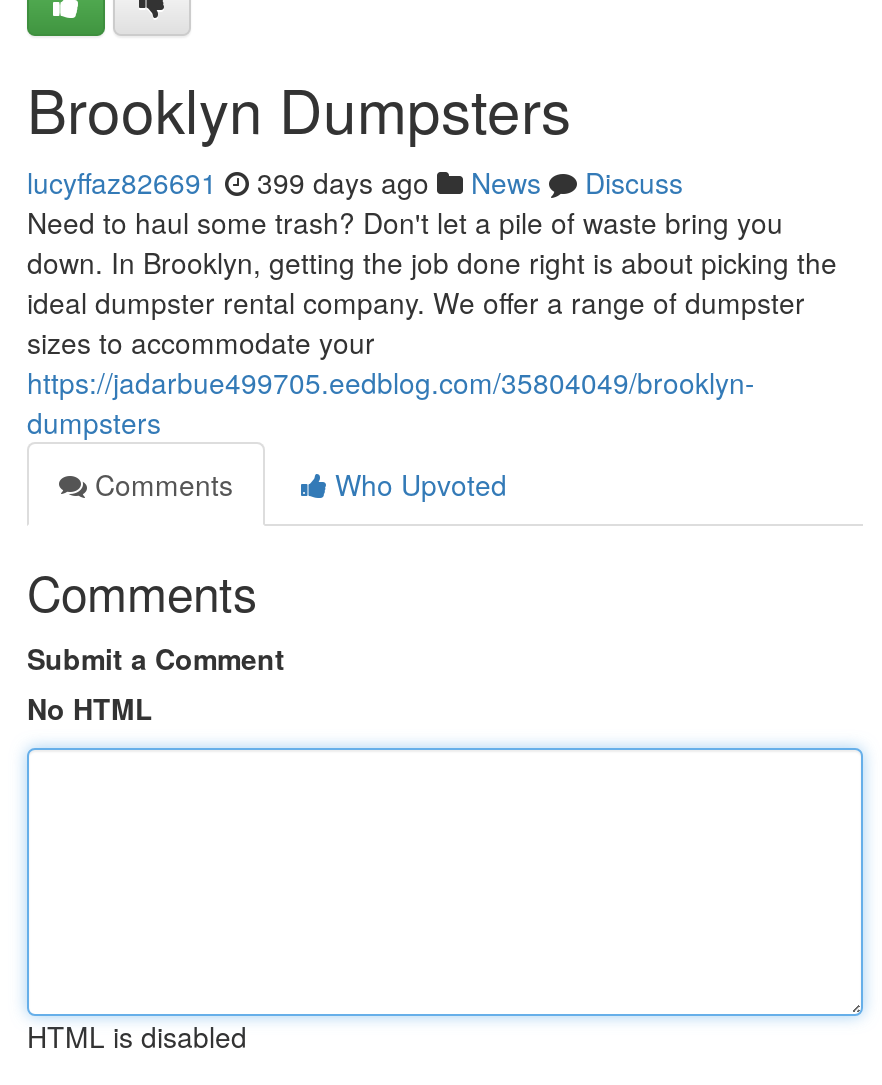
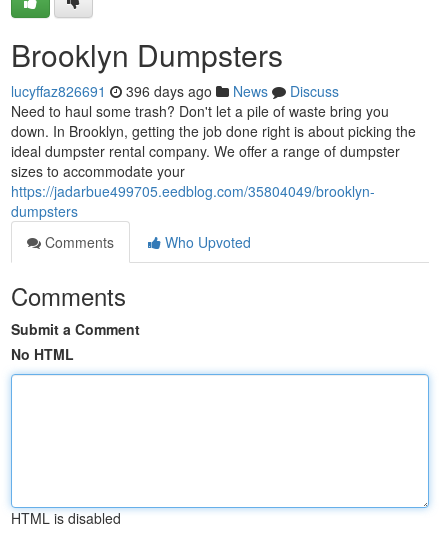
[27,162,683,202] lucyffaz826691 399 days ago News Discuss -> [11,81,339,101] lucyffaz826691 396 days ago News Discuss

